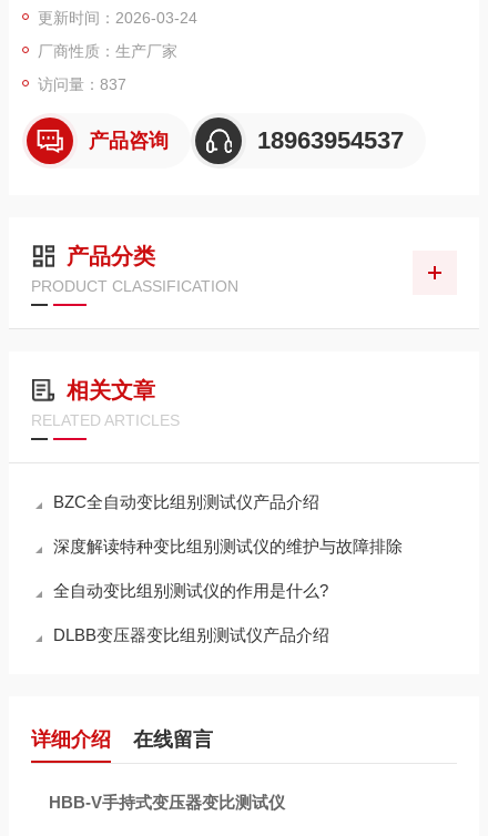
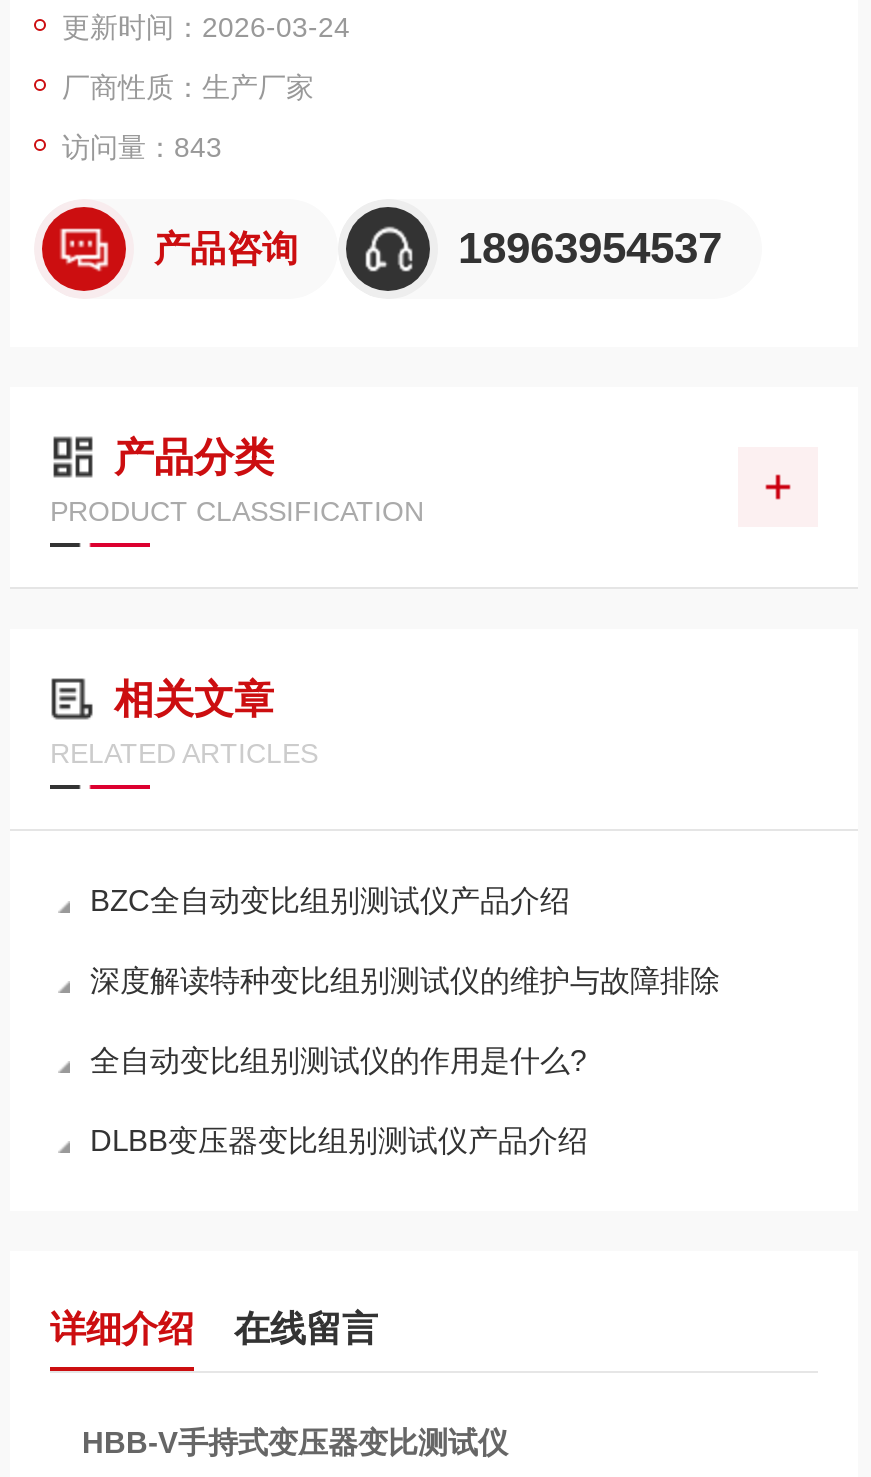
[38,75,126,93] 访问量：837 -> [62,131,222,163] 访问量：843

